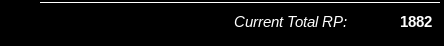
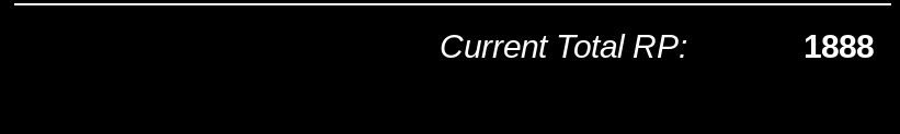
[400,13,432,30] 1882 -> [804,28,874,65] 1888

